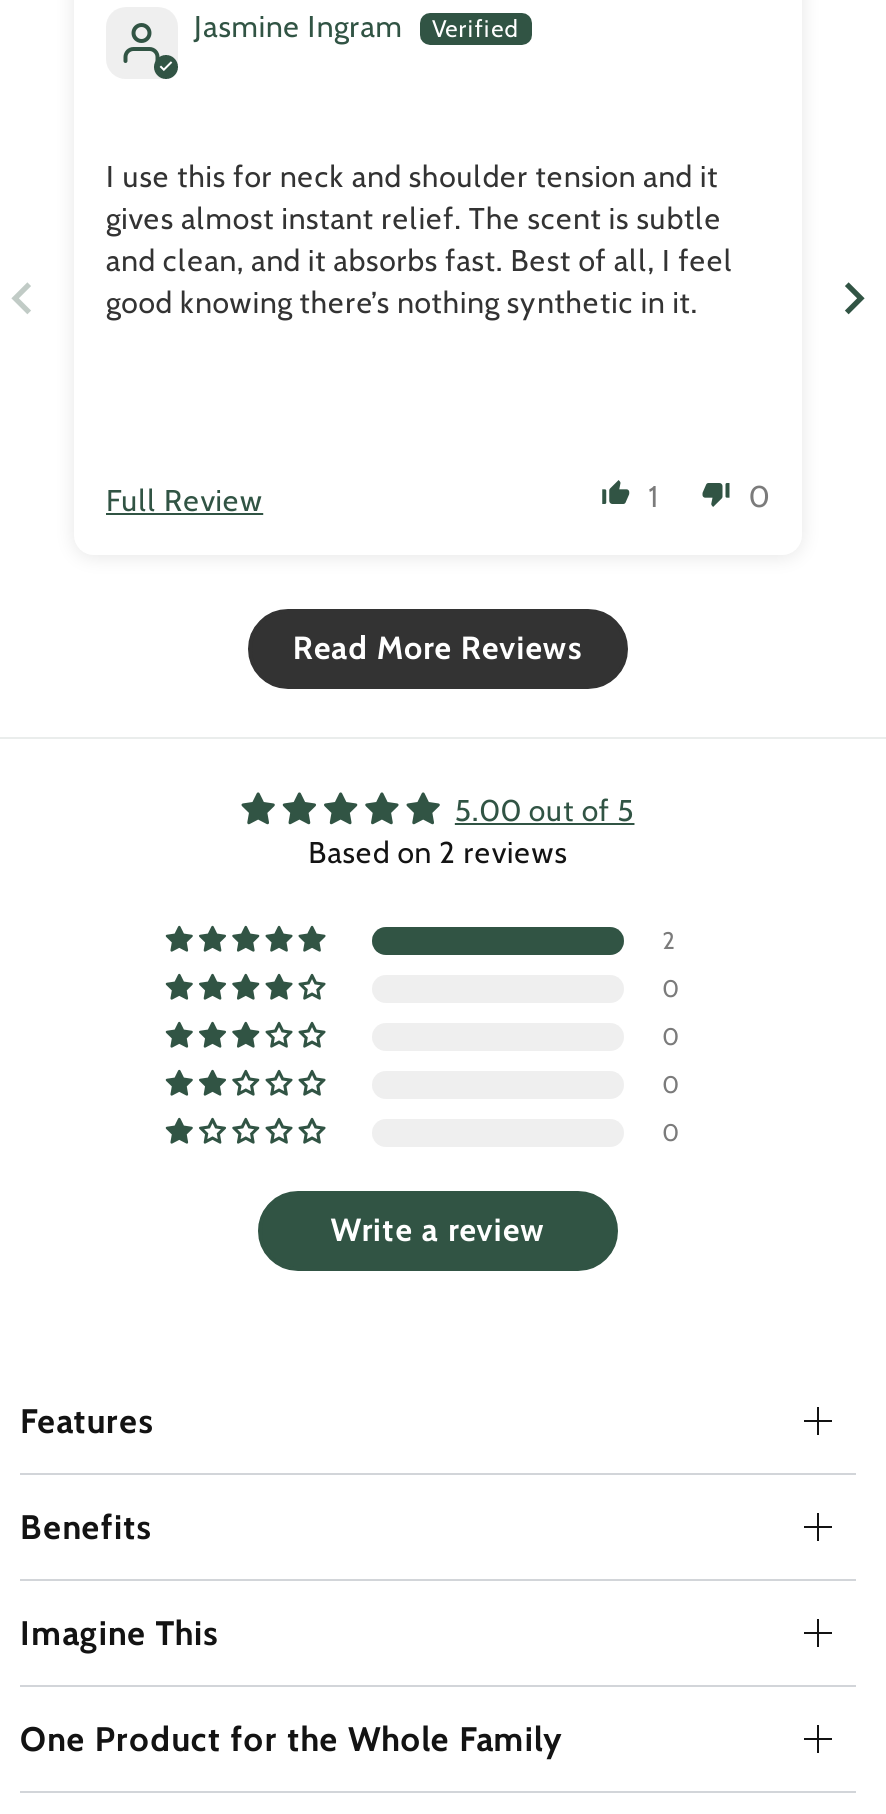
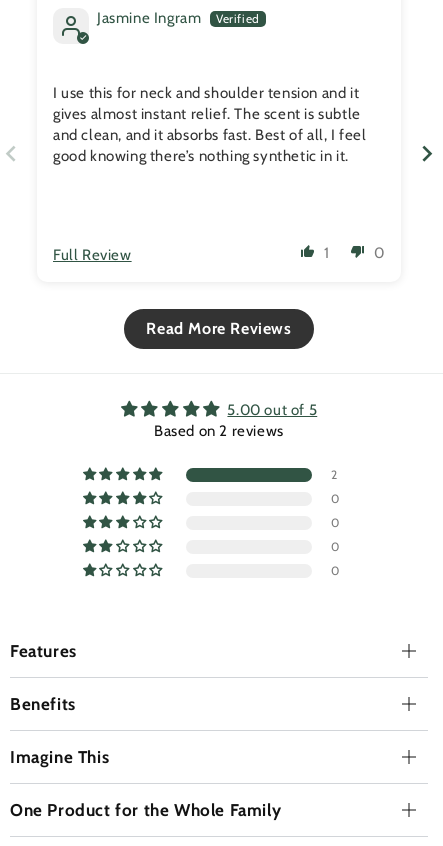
[331,1212,545,1250] Write a review -> none

